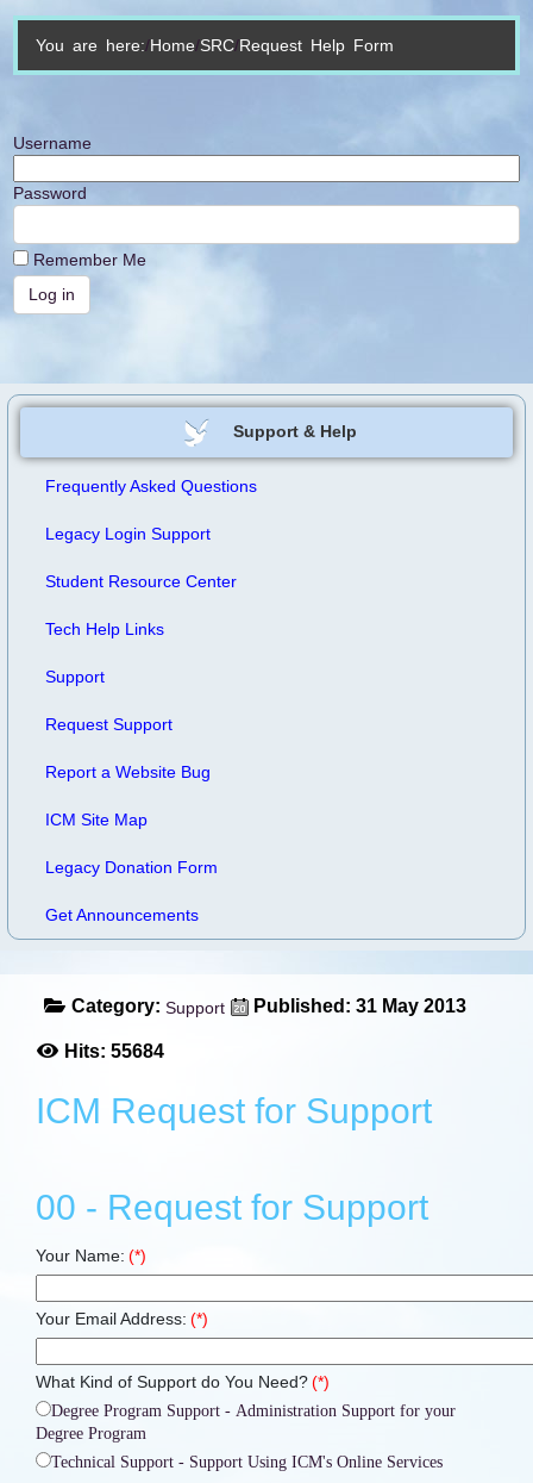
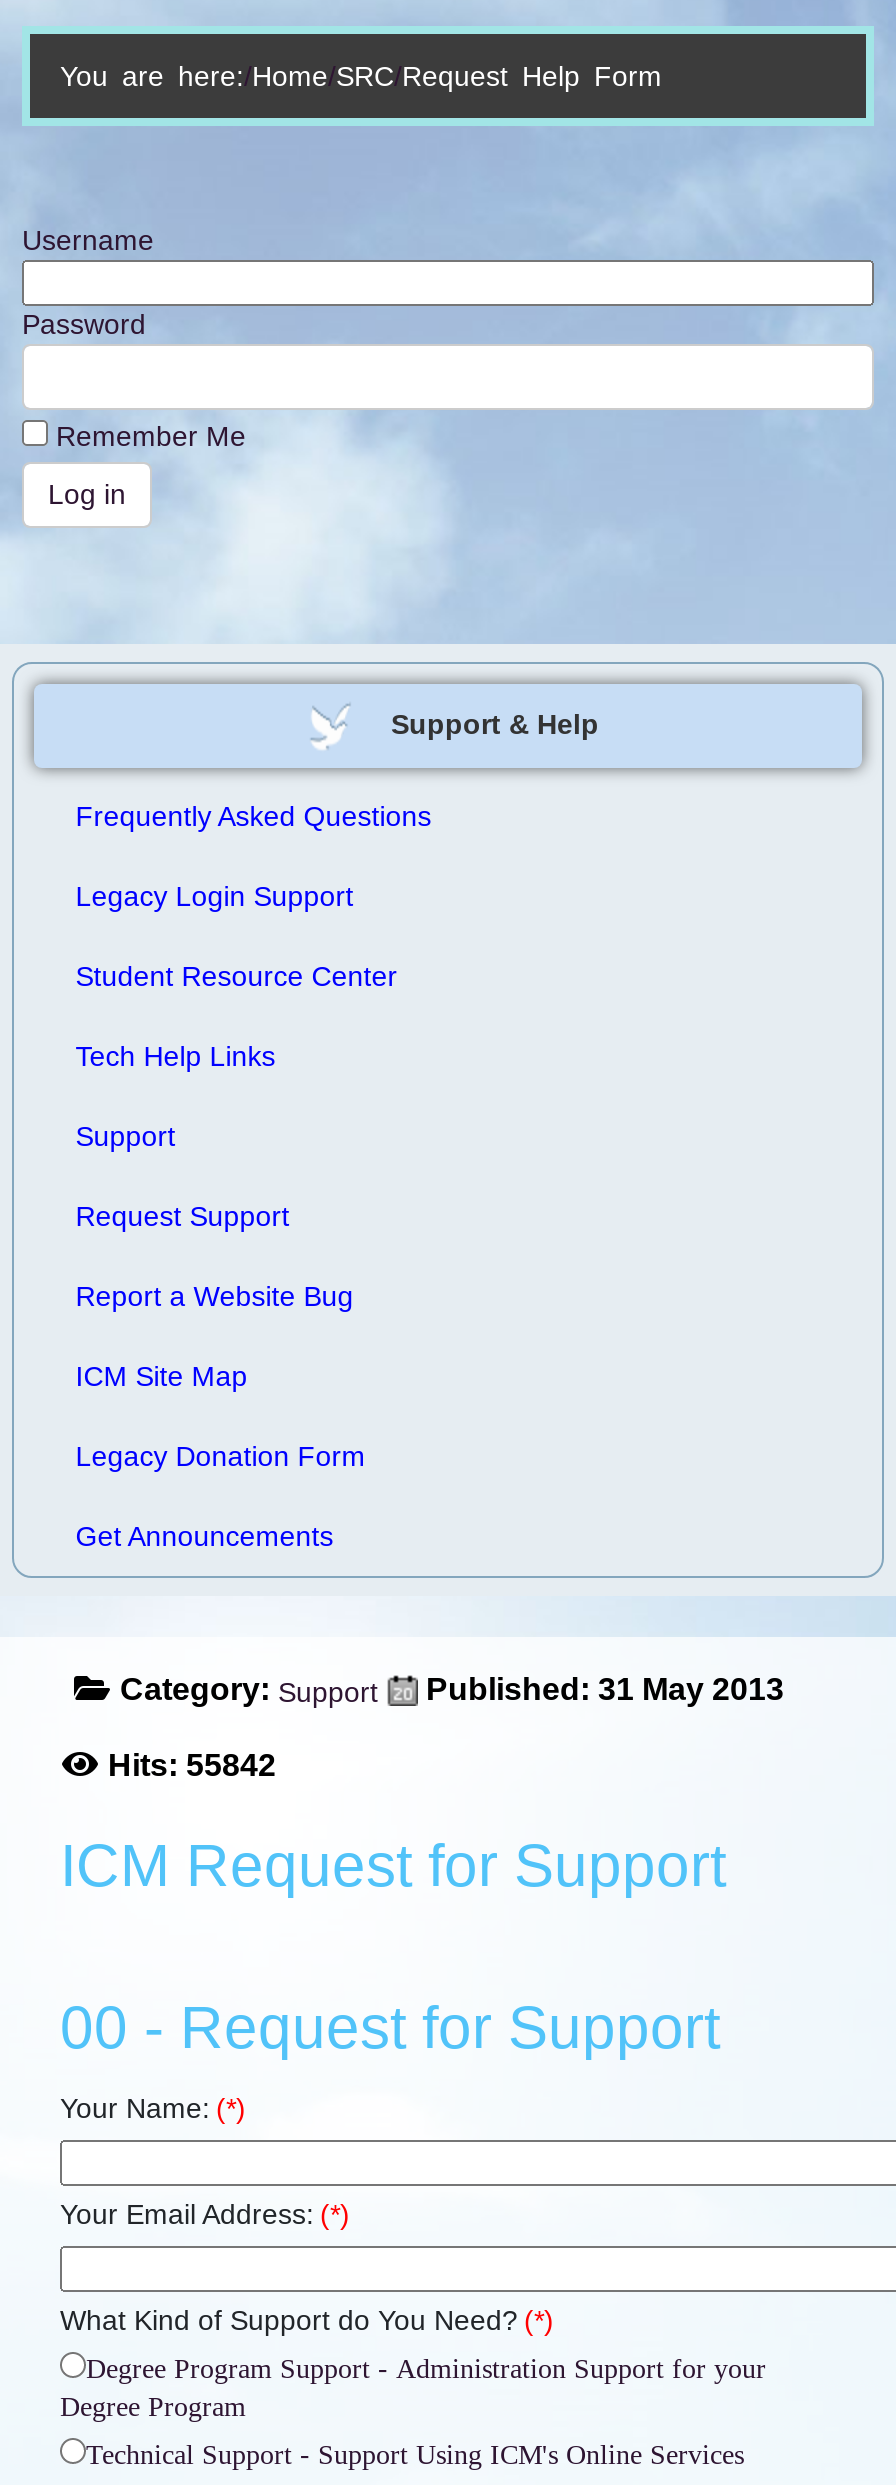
[64,1041,164,1062] Hits: 55684 -> [108,1749,276,1783] Hits: 55842

